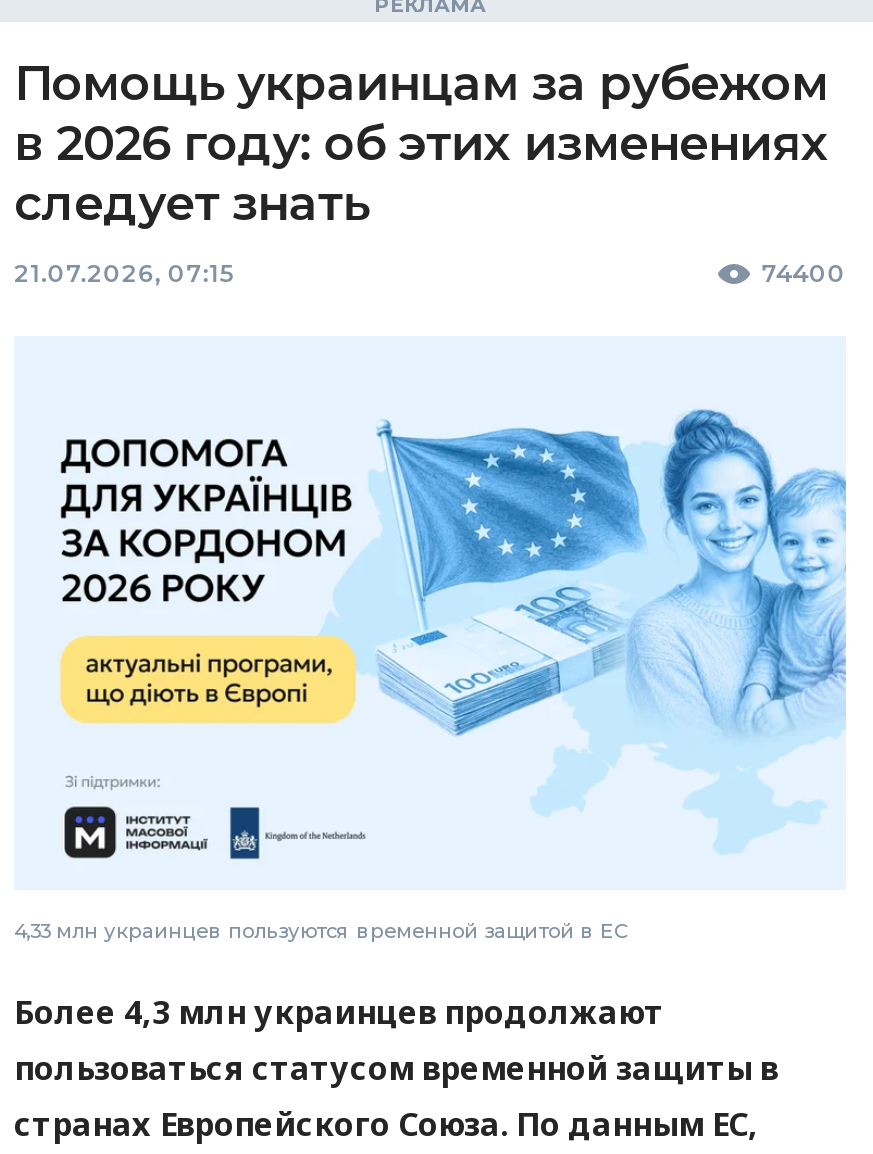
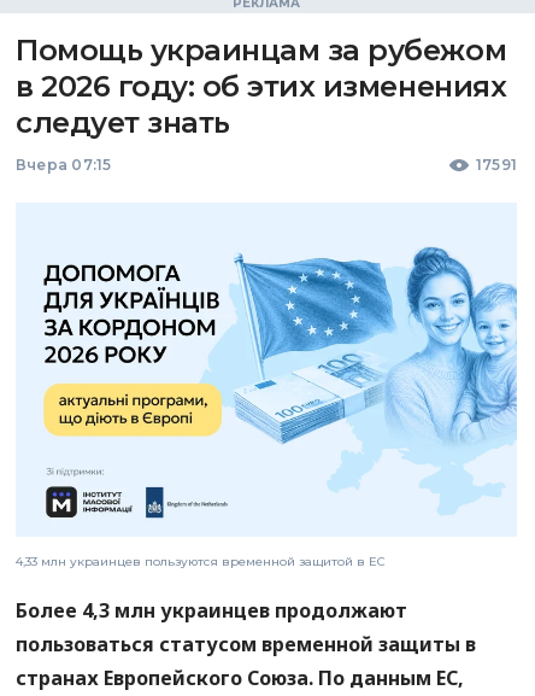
[14,258,846,288] 21.07.2026, 07:15 | 74400 -> [16,155,517,174] Вчера 07:15 | 17591

